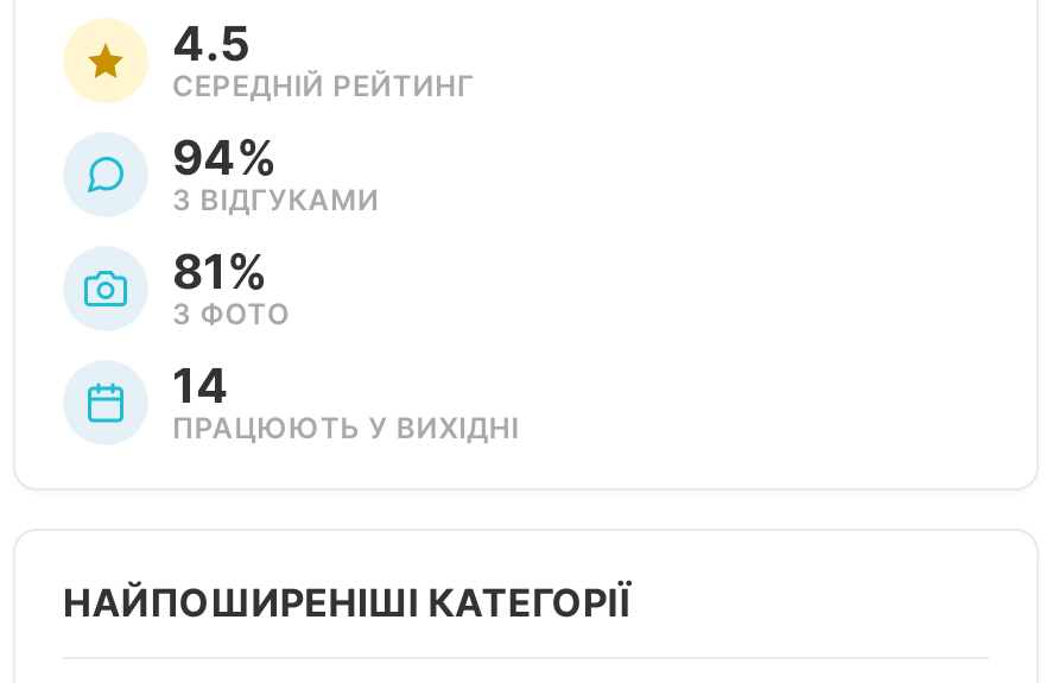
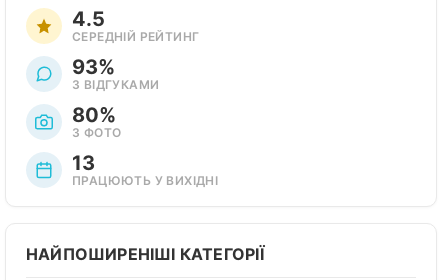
[172,129,277,186] 94% -> [72,55,115,79] 93%
[172,244,267,301] 81% -> [72,103,116,127] 80%
[172,358,229,415] 14 -> [72,151,95,175] 13

